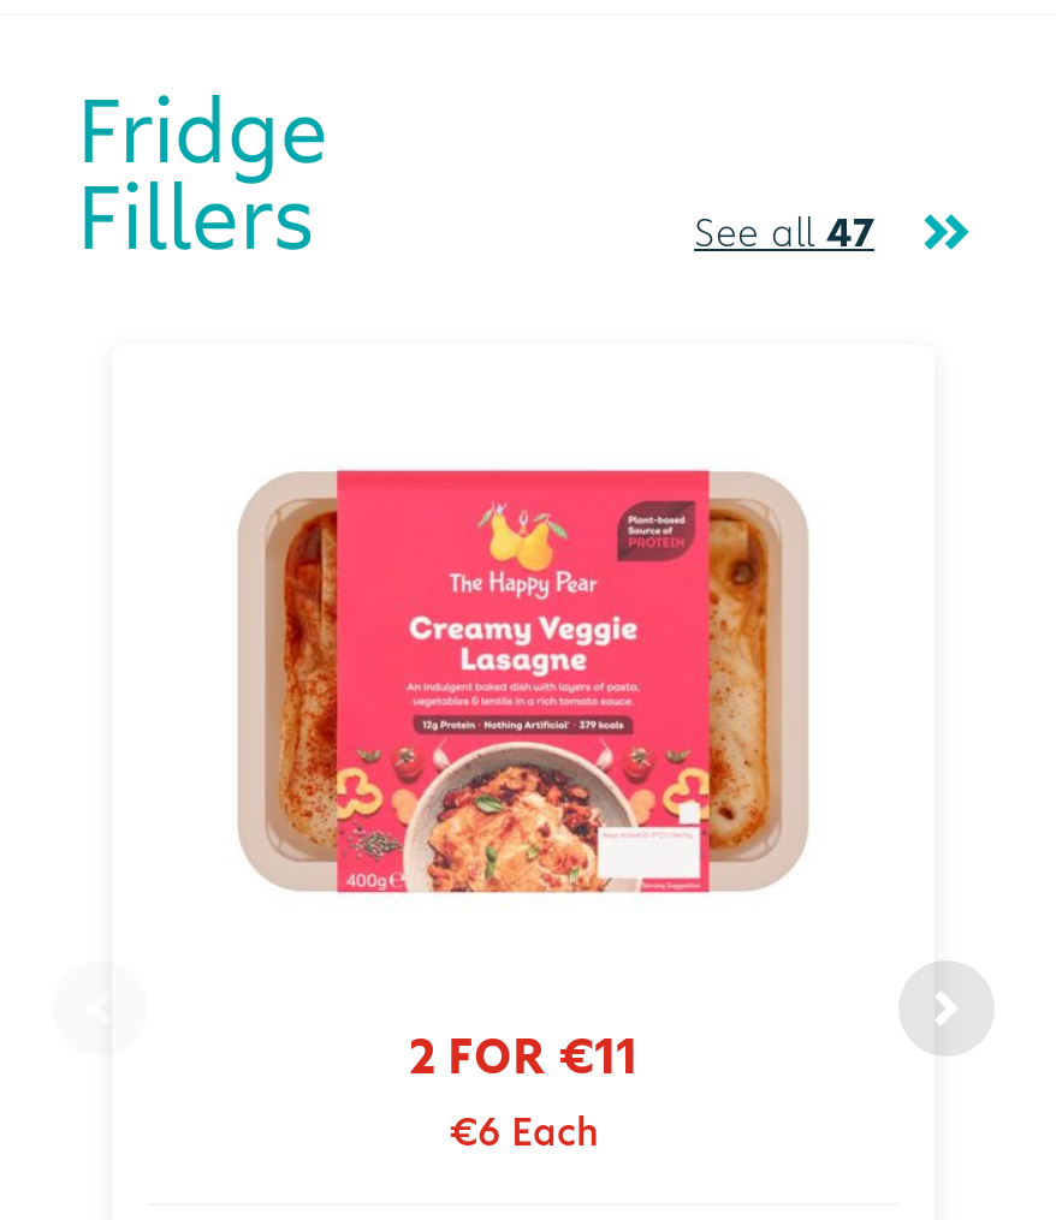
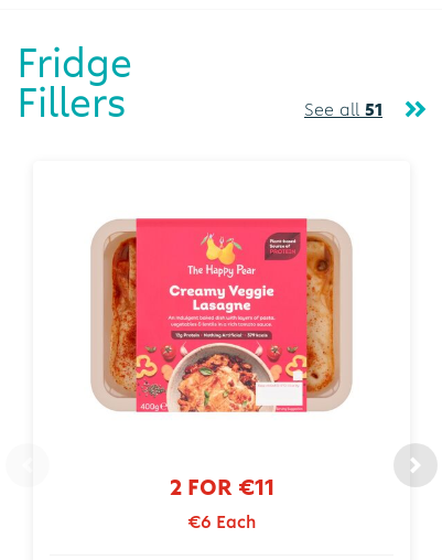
[694,206,874,259] See all 47 -> [304,97,382,121] See all 51

